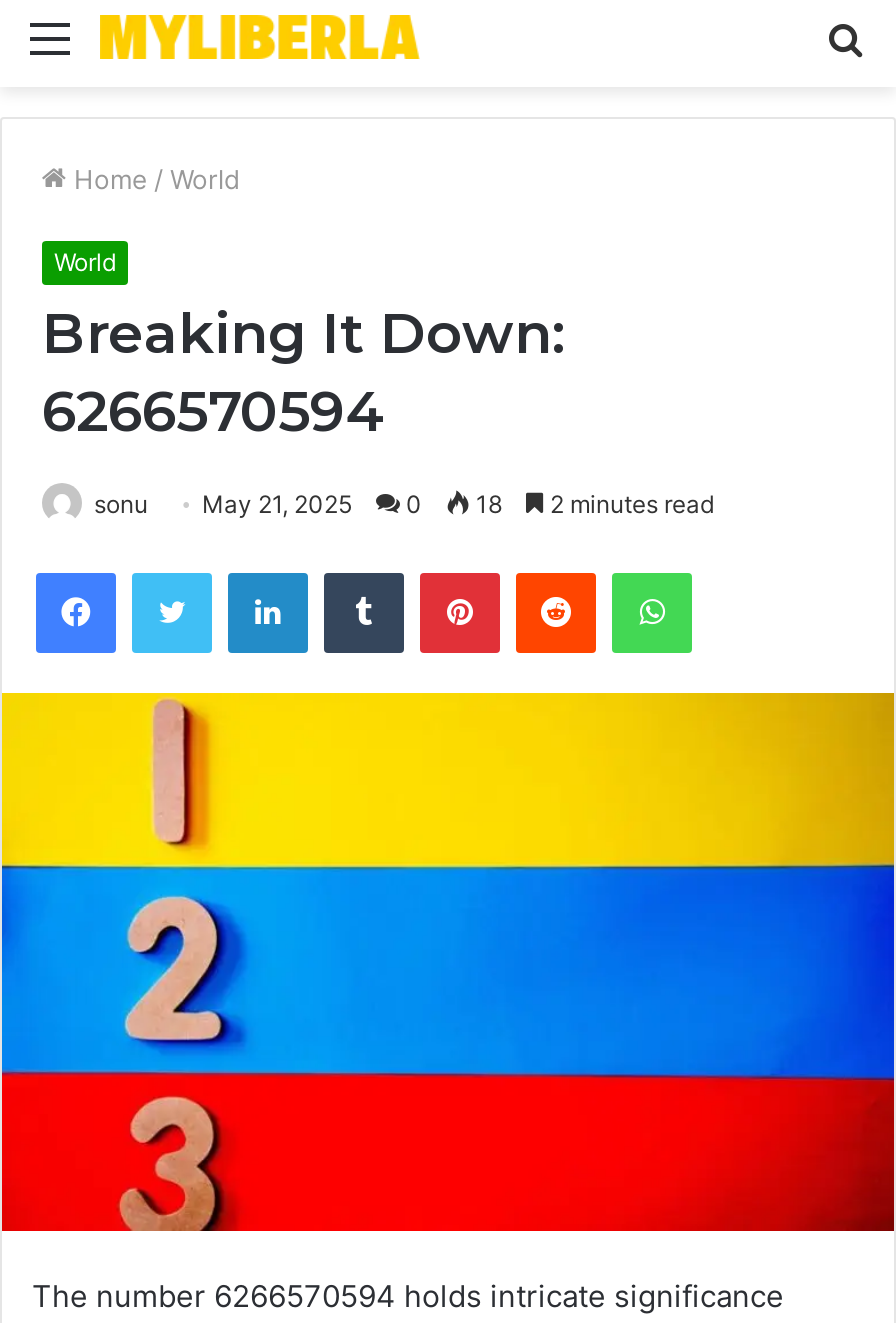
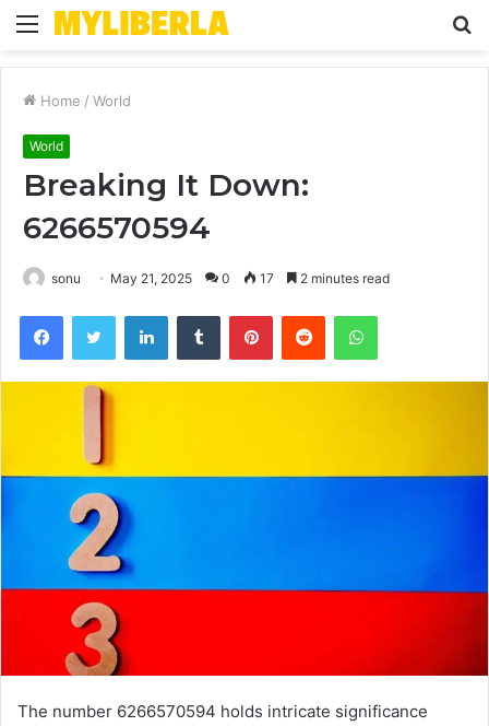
[94,490,714,520] sonu May 21, 2025 0 18 2 minutes read -> [51,270,390,287] sonu May 21, 2025 0 17 2 minutes read

